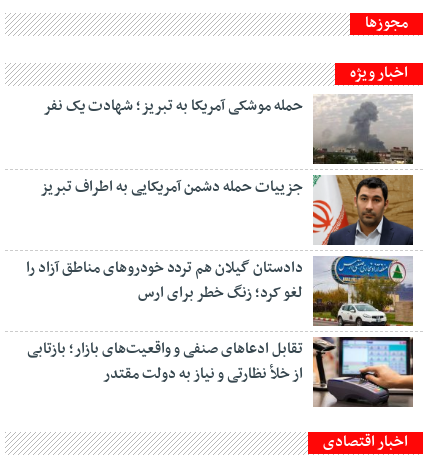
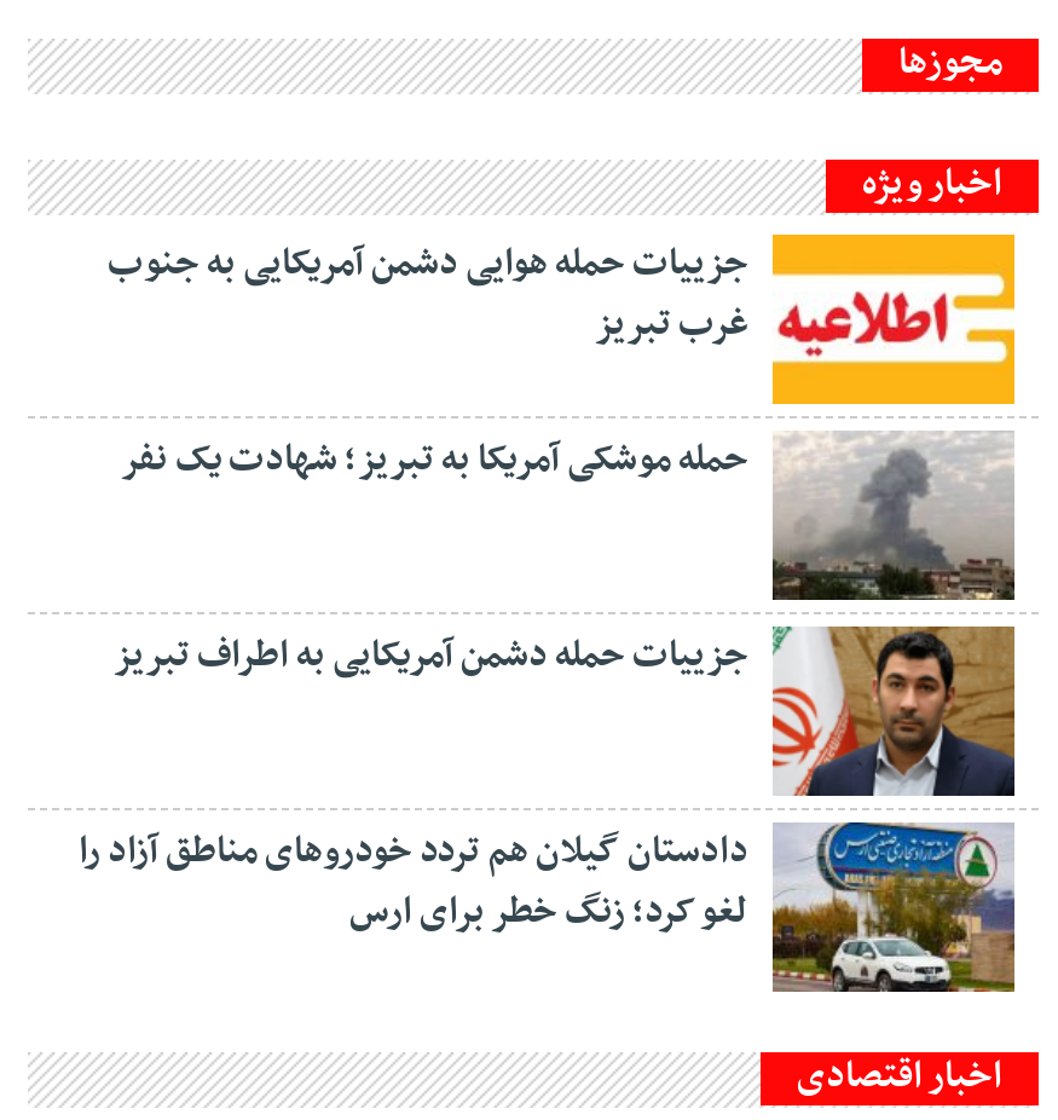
moved [26,90,416,328] -> [79,421,1022,997]: [image] | حمله موشکی آمریکا به تبریز؛ شهادت یک نفر | جزییات حمله دشمن آمریکایی به اطراف تبریز | دادستان گیلان هم تردد خودروهای مناطق آزاد را | لغو کرد؛ زنگ خطر برای ارس
none -> [108,232,1017,406] [image] | جزییات حمله هوایی دشمن آمریکایی به جنوب | غرب تبریز
[27,336,414,408] [image] | تقابل ادعاهای صنفی و واقعیت‌های بازار؛ بازتابی | از خلأ نظارتی و نیاز به دولت مقتدر -> none

